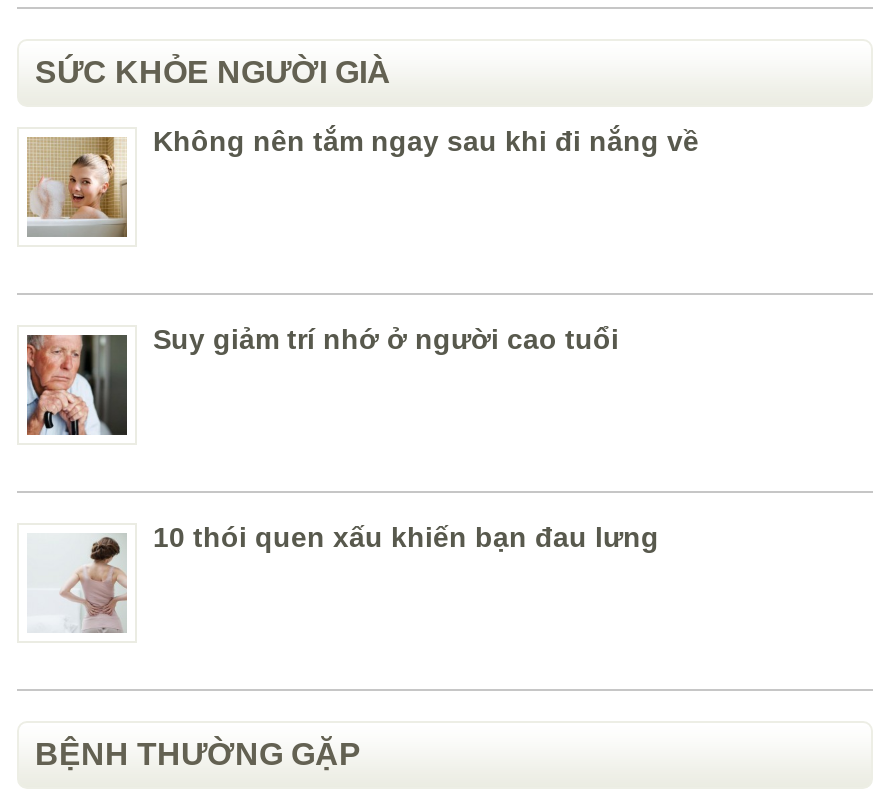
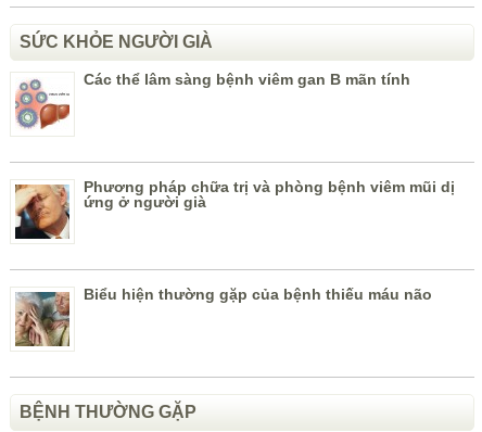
[25,126,699,239] [image] | Không nên tắm ngay sau khi đi nắng về -> [15,71,410,131] [image] | Các thể lâm sàng bệnh viêm gan B mãn tính
[25,324,619,437] [image] | Suy giảm trí nhớ ở người cao tuổi -> [14,178,455,240] [image] | Phương pháp chữa trị và phòng bệnh viêm mũi dị | ứng ở người già
[27,522,659,635] [image] | 10 thói quen xấu khiến bạn đau lưng -> [14,286,432,347] [image] | Biểu hiện thường gặp của bệnh thiếu máu não

